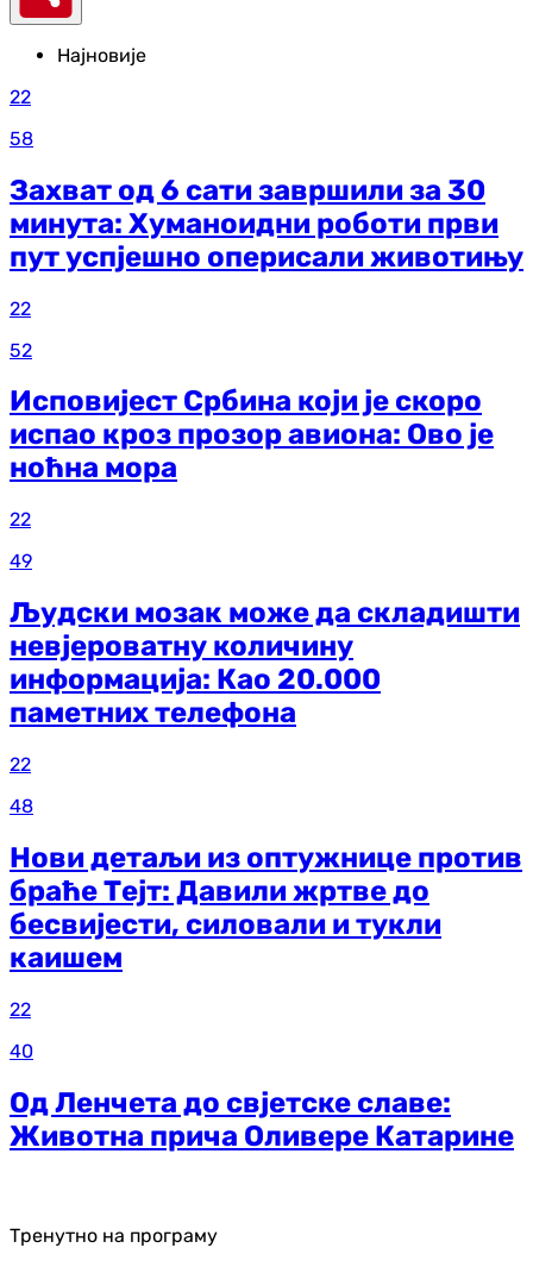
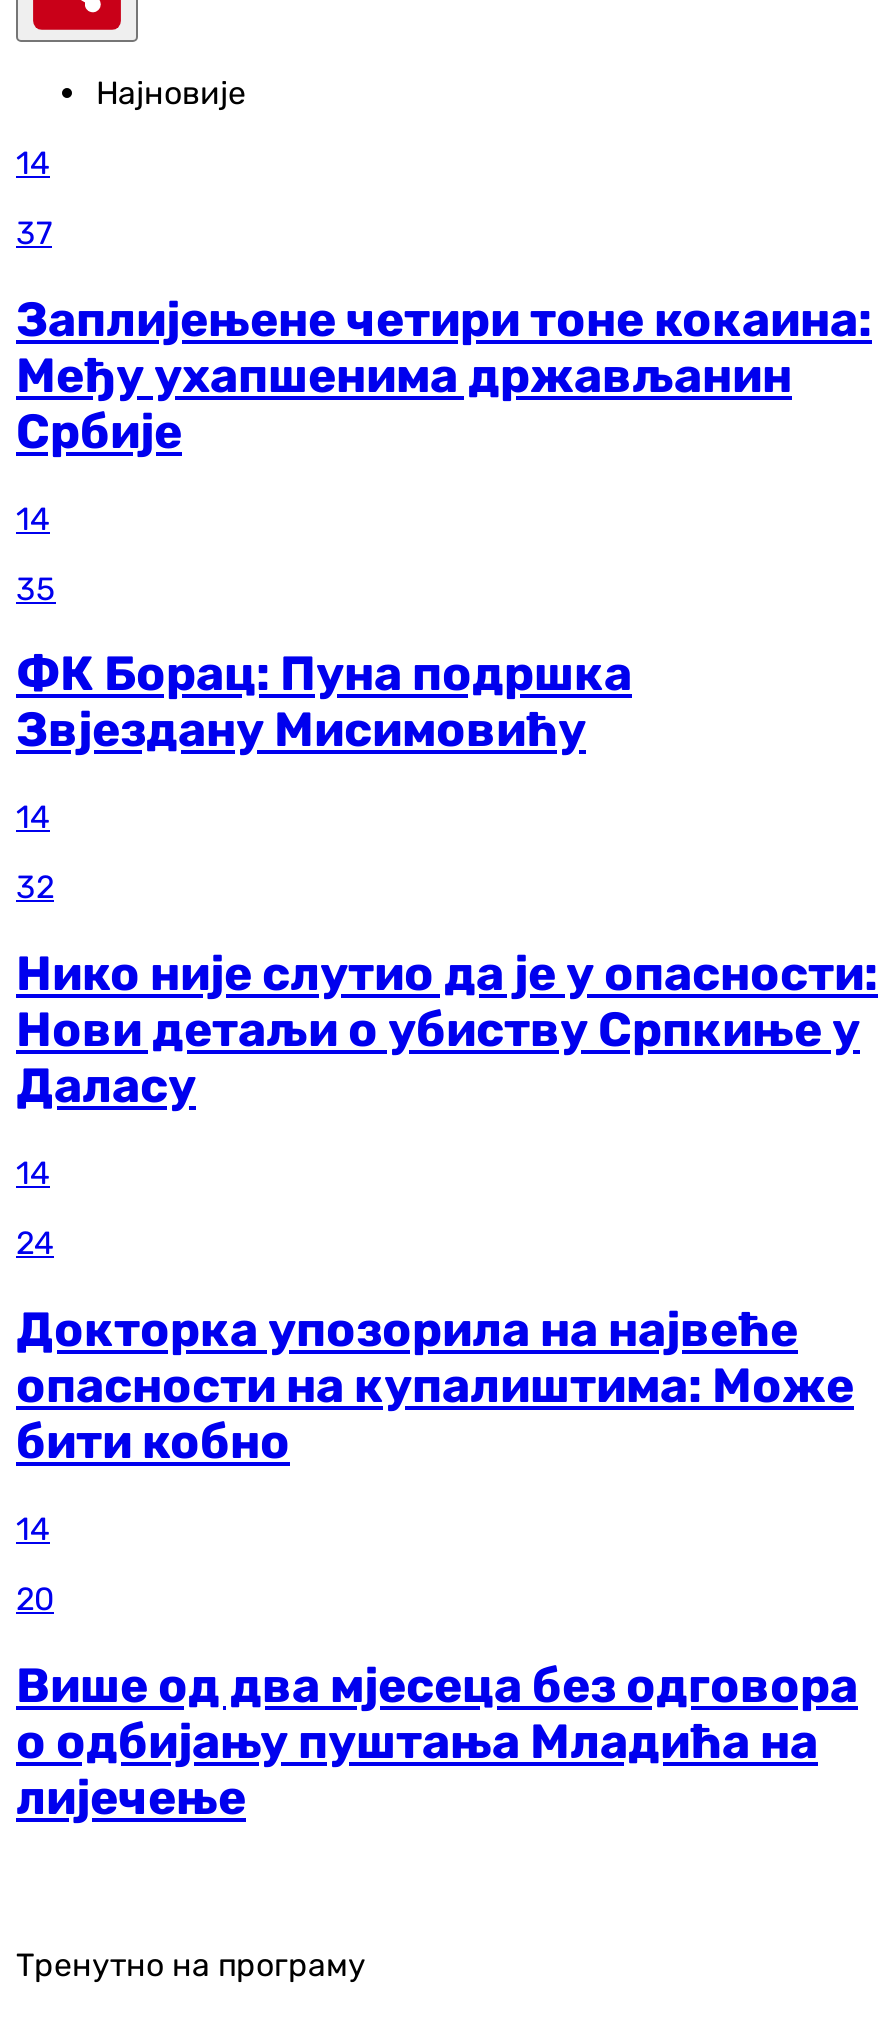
[10,85,31,108] 22 -> [16,143,50,181] 14
[10,127,33,150] 58 -> [16,213,52,251] 37
[10,173,523,273] Захват од 6 сати завршили за 30 | минута: Хуманоидни роботи први | пут успјешно оперисали животињу -> [16,291,872,459] Заплијењене четири тоне кокаина: | Међу ухапшенима држављанин | Србије
[10,297,31,319] 22 -> [16,499,50,537] 14
[10,338,32,361] 52 -> [16,569,56,607] 35
[10,385,494,485] Исповијест Србина који је скоро | испао кроз прозор авиона: Ово је | ноћна мора -> [16,647,632,759] ФК Борац: Пуна подршка | Звјездану Мисимовићу
[10,508,31,531] 22 -> [16,799,50,837] 14
[10,550,32,573] 49 -> [16,869,54,907] 32
[10,596,520,730] Људски мозак може да складишти | невјероватну количину | информација: Као 20.000 | паметних телефона -> [16,946,878,1114] Нико није слутио да је у опасности: | Нови детаљи о убиству Српкиње у | Даласу
[10,753,31,776] 22 -> [16,1154,50,1192] 14
[10,795,33,817] 48 -> [16,1224,54,1262] 24
[10,841,522,974] Нови детаљи из оптужнице против | браће Тејт: Давили жртве до | бесвијести, силовали и тукли | каишем -> [16,1302,854,1470] Докторка упозорила на највеће | опасности на купалиштима: Може | бити кобно
[10,998,31,1021] 22 -> [16,1510,50,1548] 14
[10,1040,33,1062] 40 -> [16,1580,54,1618] 20
[10,1086,514,1153] Од Ленчета до свјетске славе: | Животна прича Оливере Катарине -> [16,1658,858,1826] Више од два мјесеца без одговора | о одбијању пуштања Младића на | лијечење

